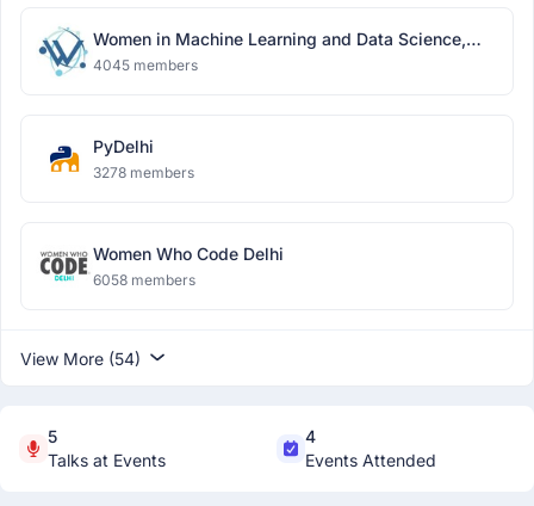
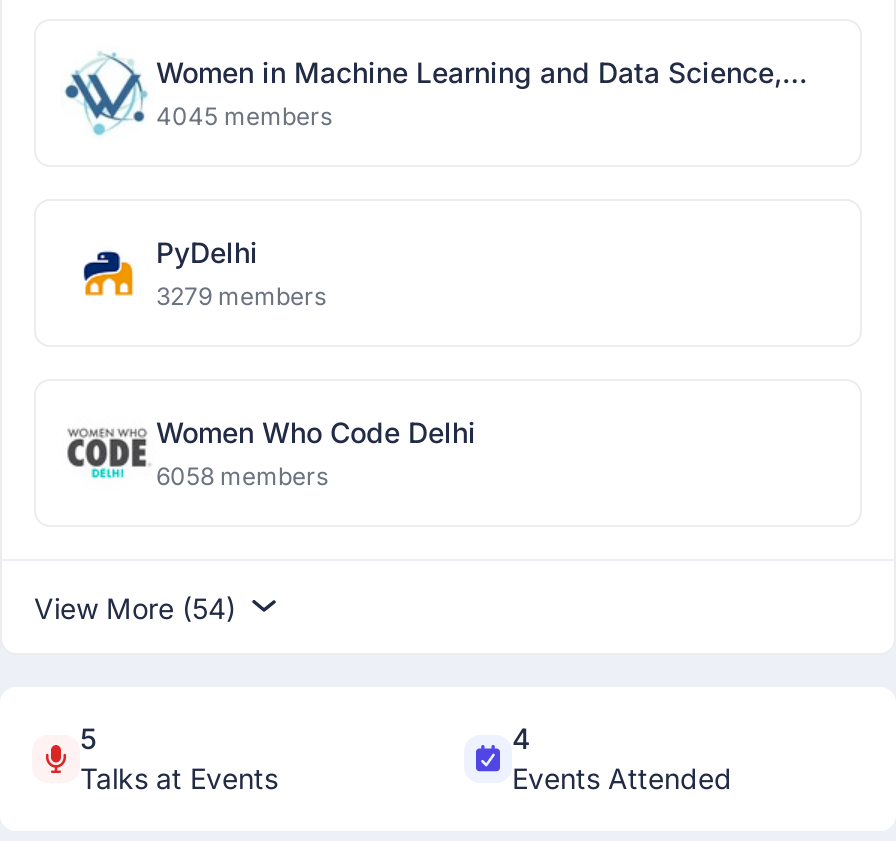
[93,163,194,181] 3278 members -> [156,281,326,311] 3279 members

